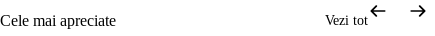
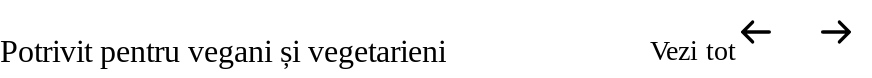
[0,12,116,29] Cele mai apreciate -> [0,34,446,68] Potrivit pentru vegani și vegetarieni

